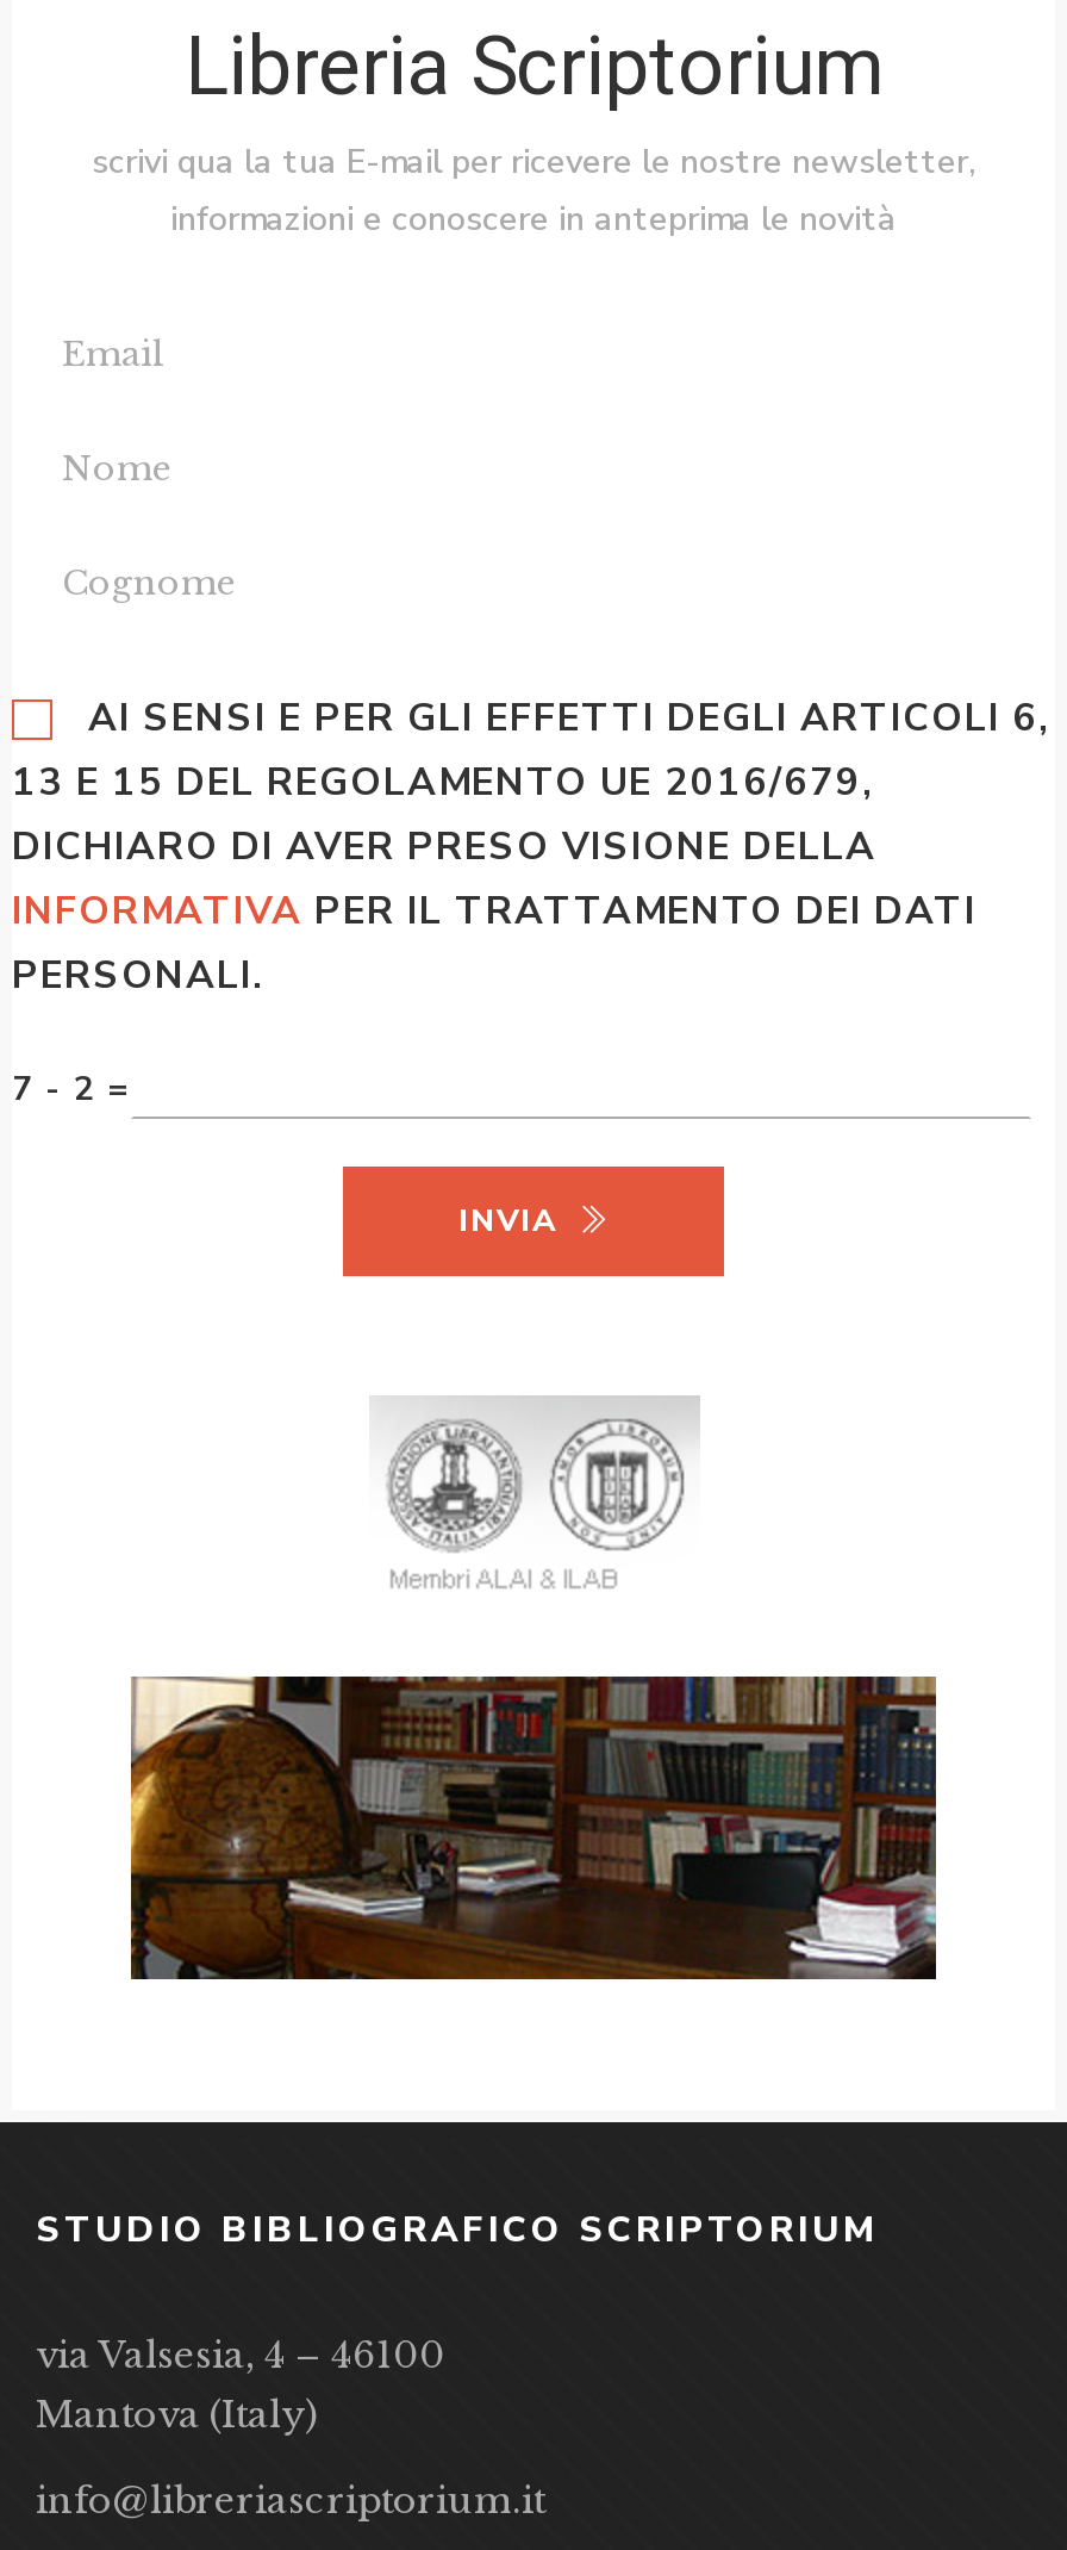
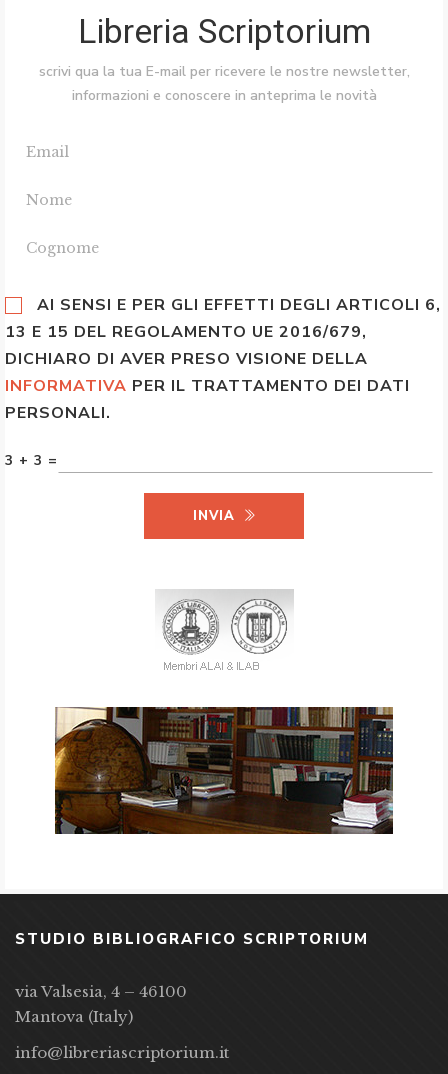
[12,1065,131,1111] 7 - 2 = -> [5,450,58,469] 3 + 3 =

